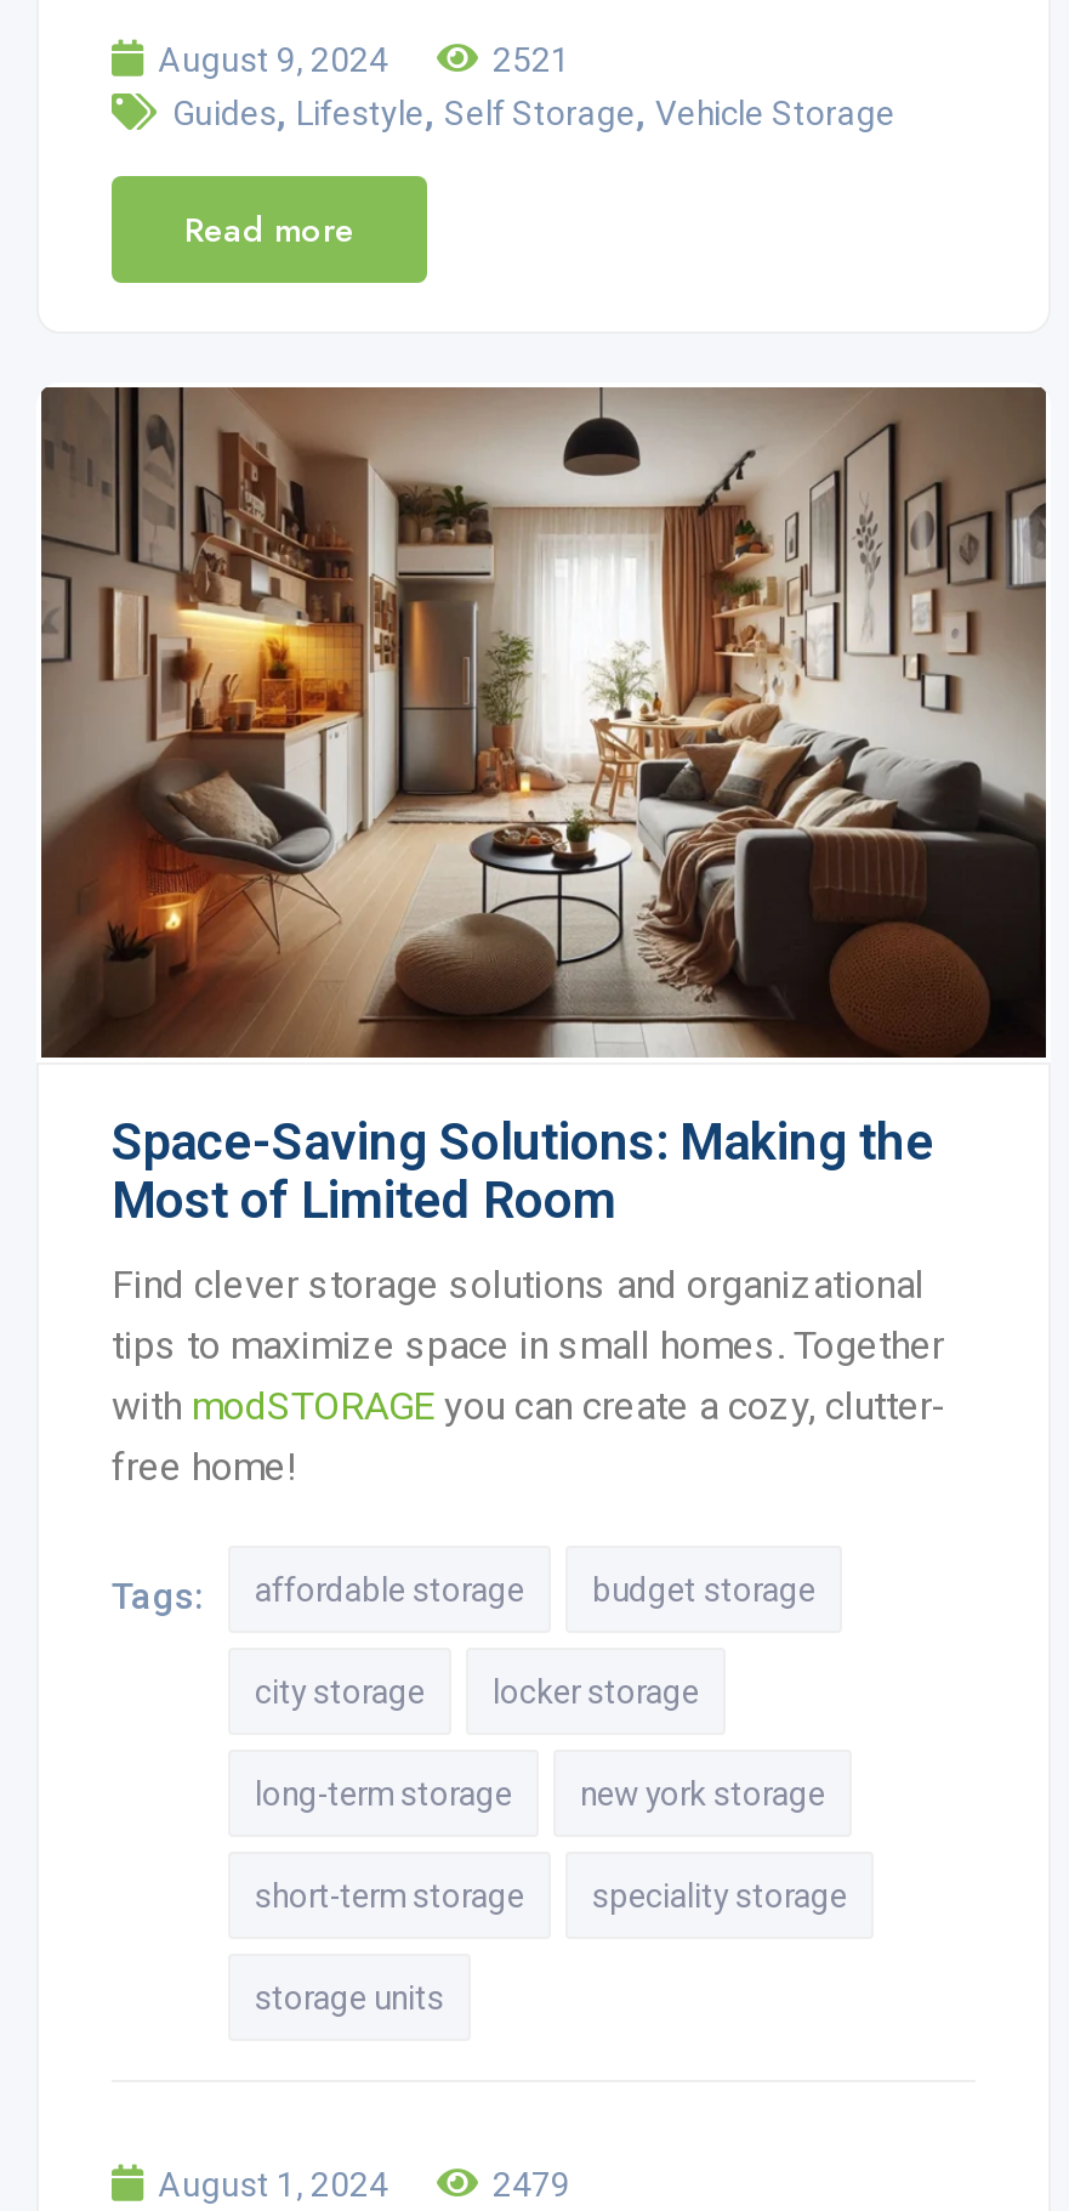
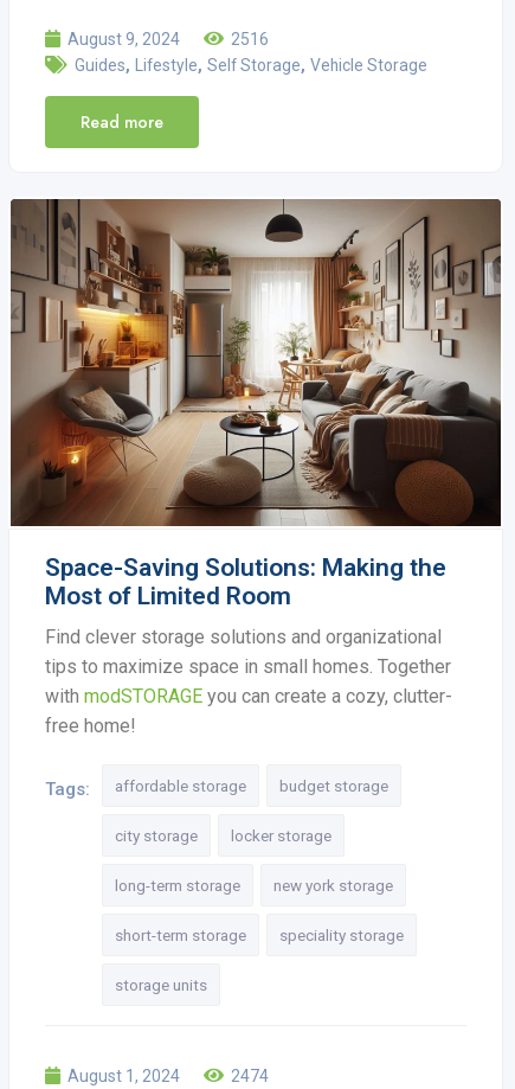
[493,40,570,79] 2521 -> [231,30,269,49] 2516
[493,2165,570,2204] 2479 -> [231,1066,269,1085] 2474

